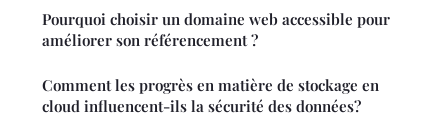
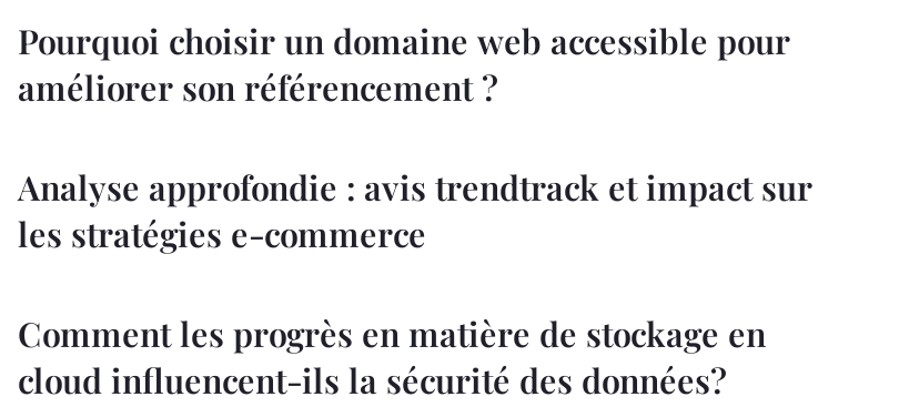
none -> [18,164,812,255] Analyse approfondie : avis trendtrack et impact sur | les stratégies e-commerce

